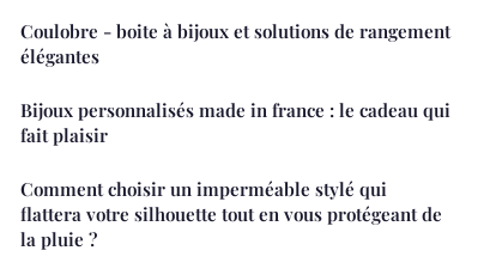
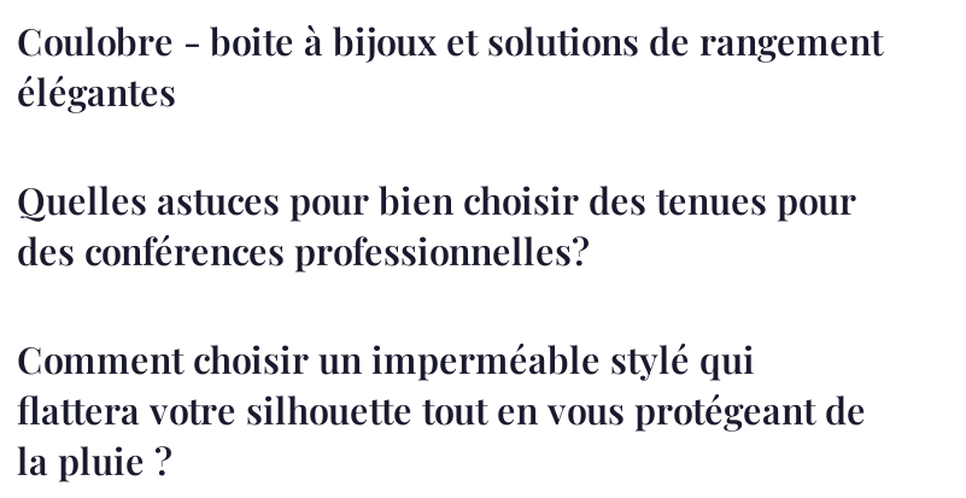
[20,98,450,147] Bijoux personnalisés made in france : le cadeau qui | fait plaisir -> [17,177,856,276] Quelles astuces pour bien choisir des tenues pour | des conférences professionnelles?

